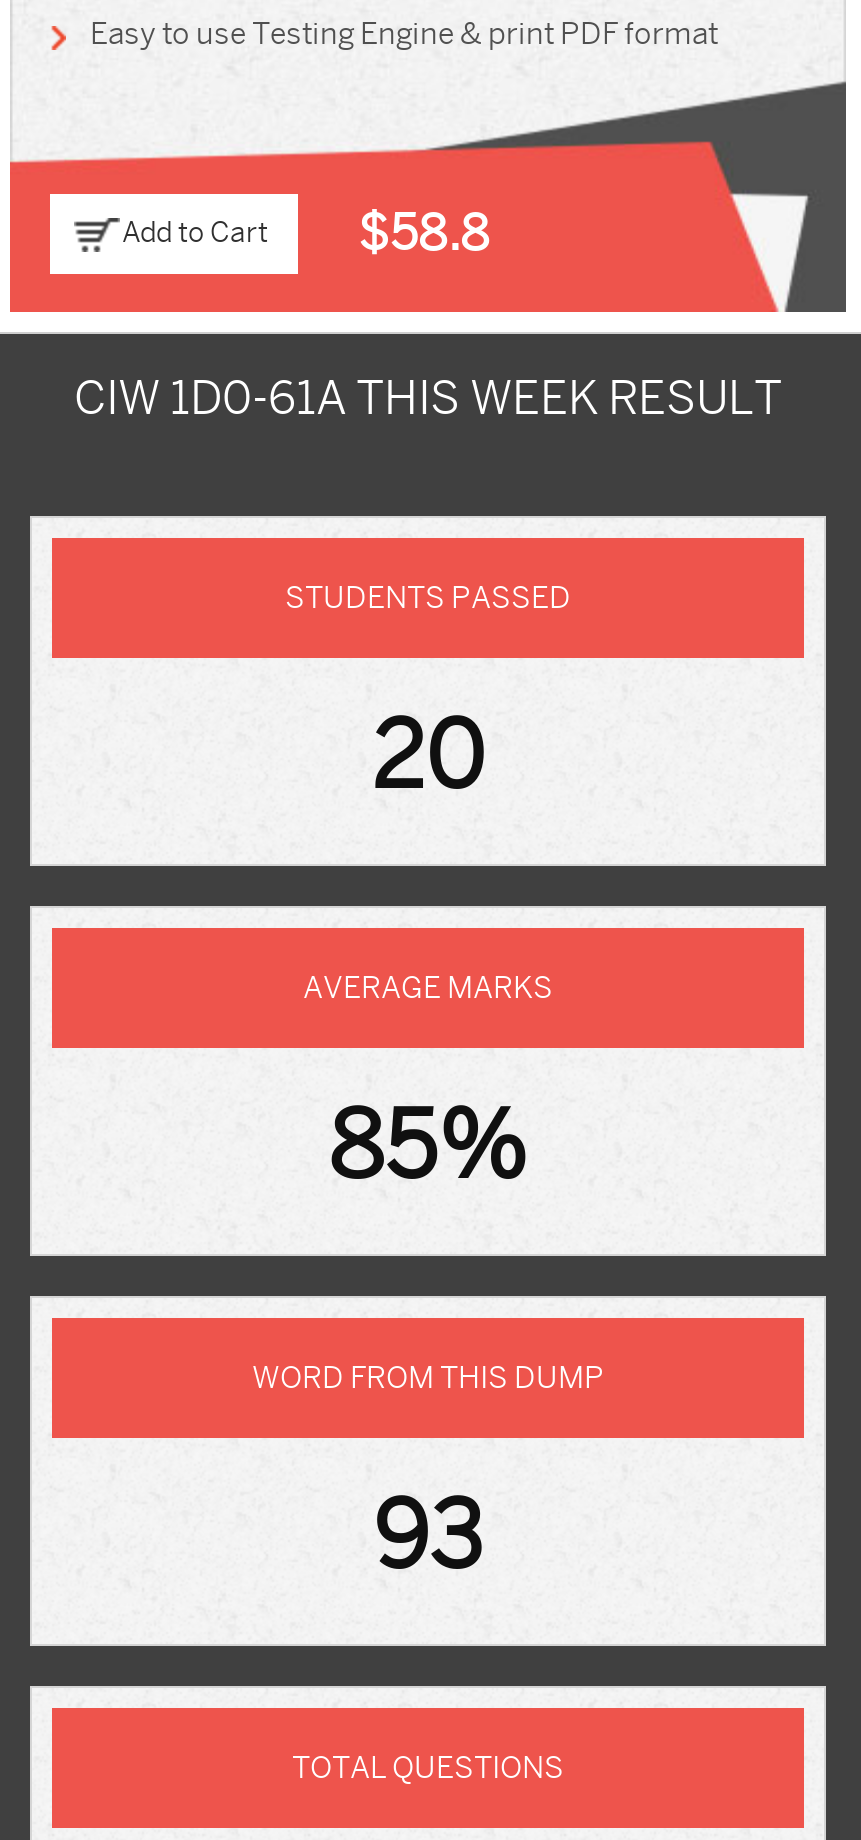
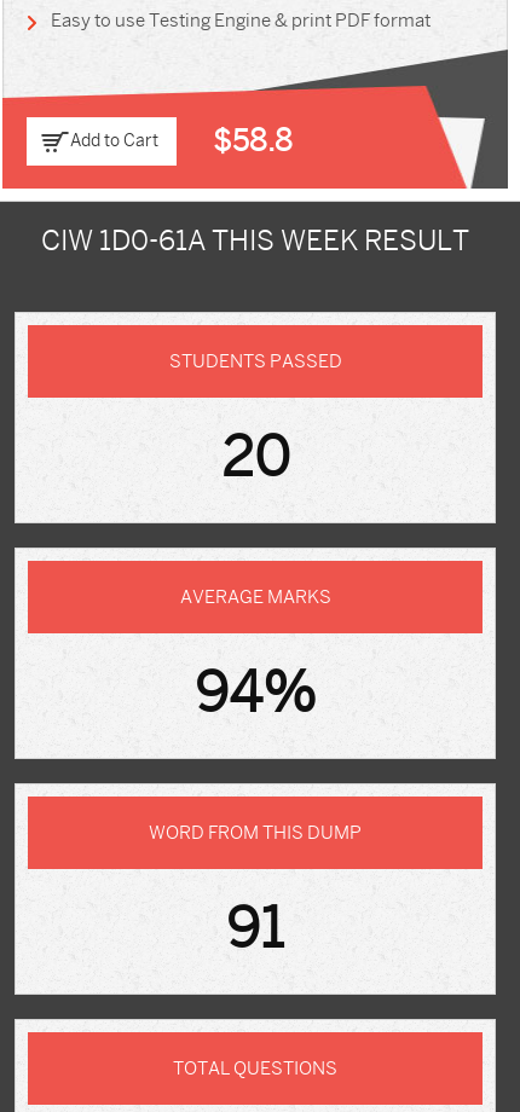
[328,1096,528,1198] 85% -> [194,662,316,724] 94%
[373,1486,483,1588] 93 -> [226,898,284,960] 91

